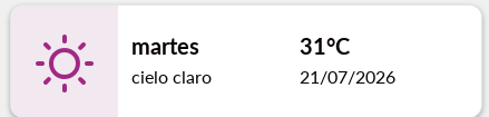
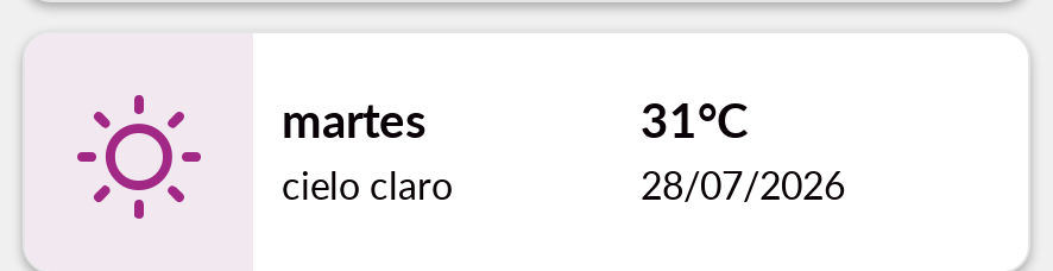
[300,66,395,87] 21/07/2026 -> [641,162,845,207] 28/07/2026

